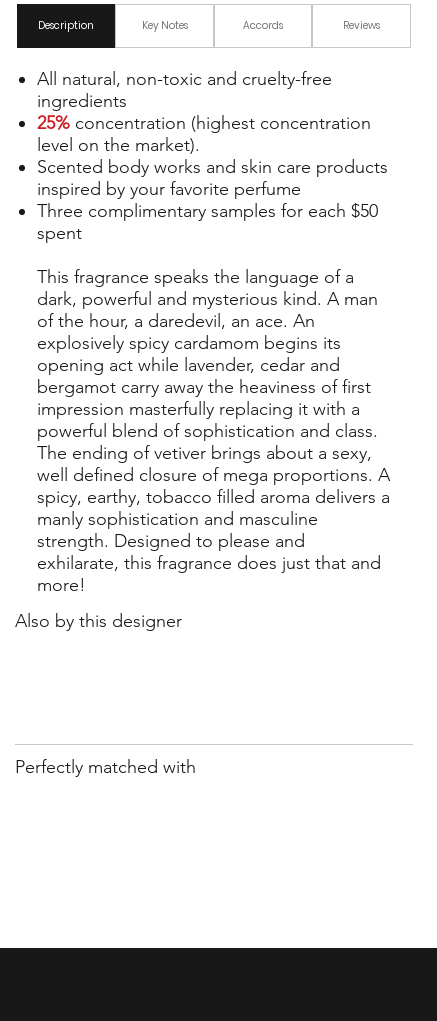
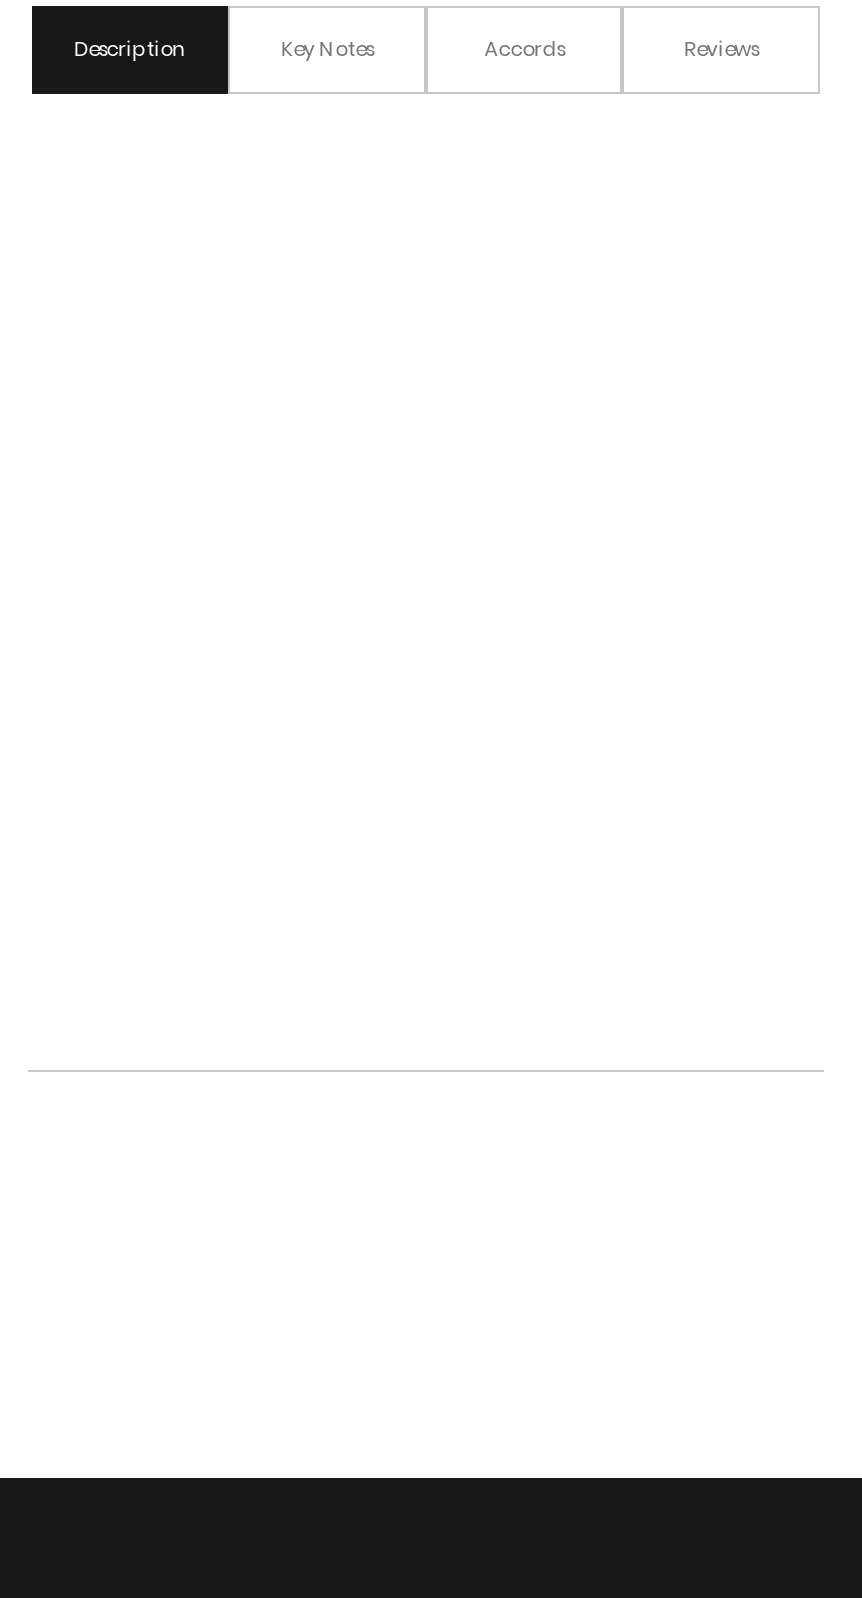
[15,68,390,632] All natural, non-toxic and cruelty-free | ingredients | 25% concentration (highest concentration | level on the market). | Scented body works and skin care products | inspired by your favorite perfume | Three complimentary samples for each $50 | spent | This fragrance speaks the language of a | dark, powerful and mysterious kind. A man | of the hour, a daredevil, an ace. An | explosively spicy cardamom begins its | opening act while lavender, cedar and | bergamot carry away the heaviness of first | impression masterfully replacing it with a | powerful blend of sophistication and class. | The ending of vetiver brings about a sexy, | well defined closure of mega proportions. A | spicy, earthy, tobacco filled aroma delivers a | manly sophistication and masculine | strength. Designed to please and | exhilarate, this fragrance does just that and | more! | Also by this designer -> none
[15,756,196,778] Perfectly matched with -> none

